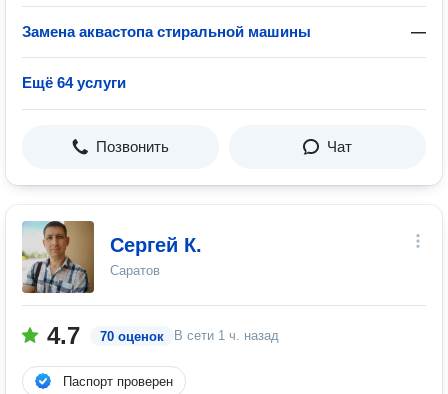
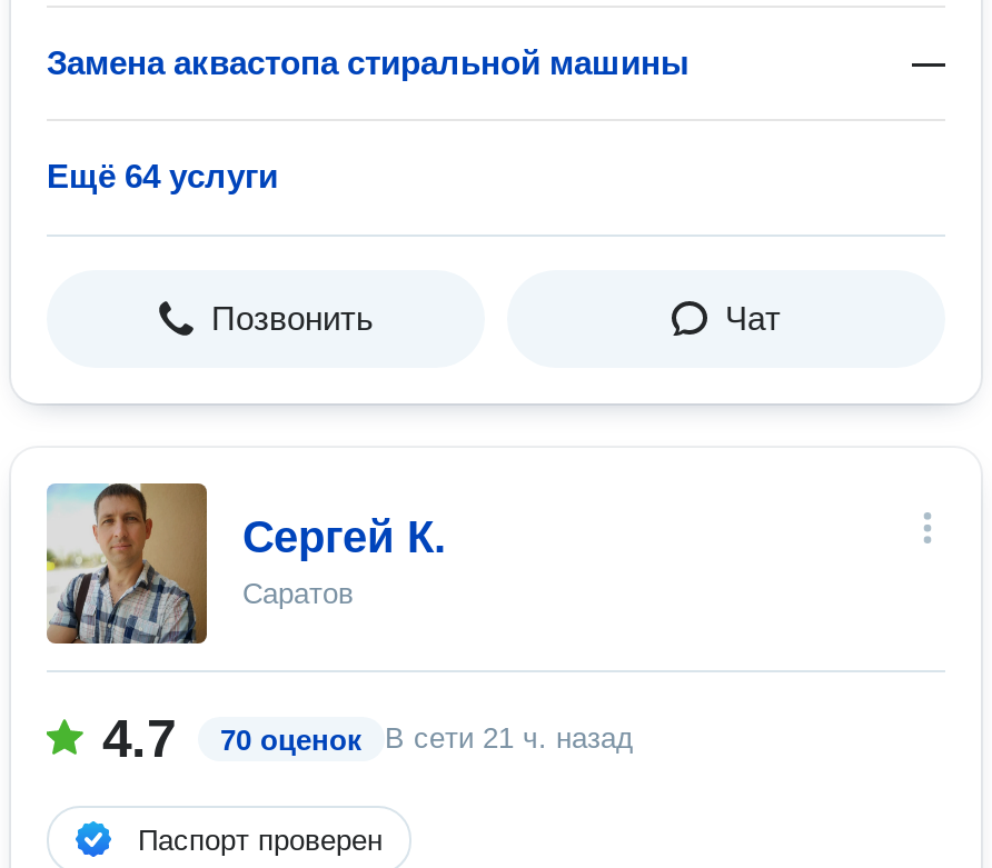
[47,322,279,349] 4.7 70 оценок В сети 1 ч. назад -> [102,708,634,768] 4.7 70 оценок В сети 21 ч. назад

